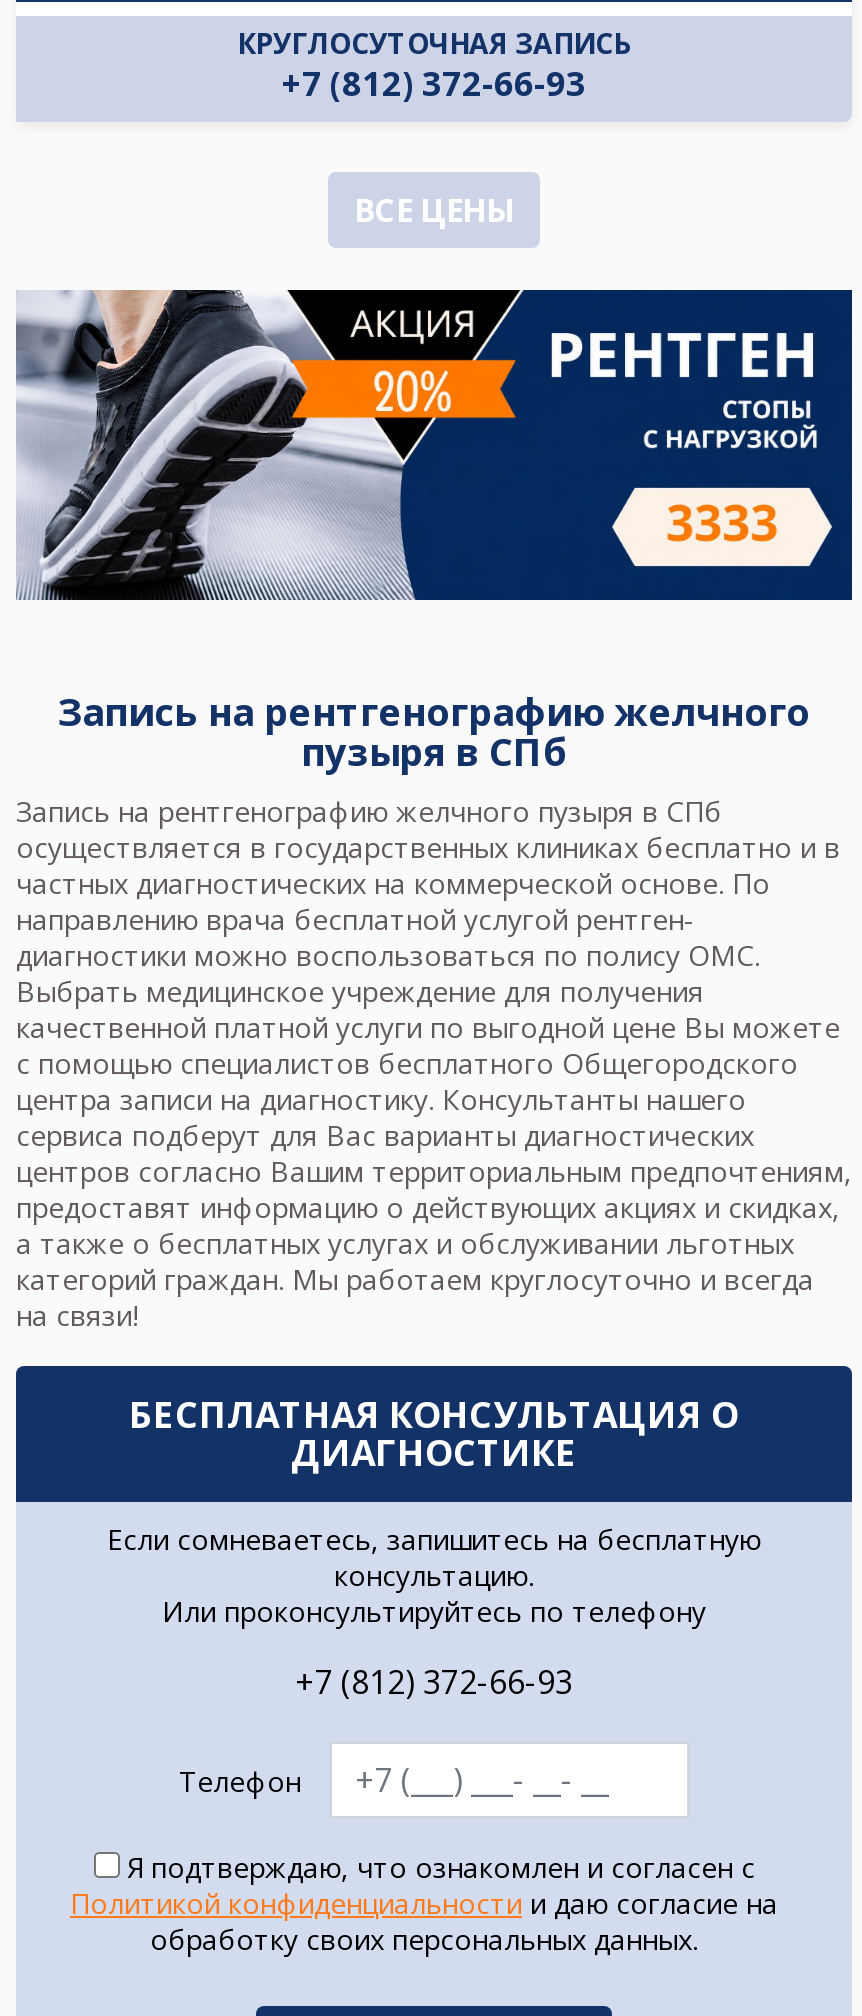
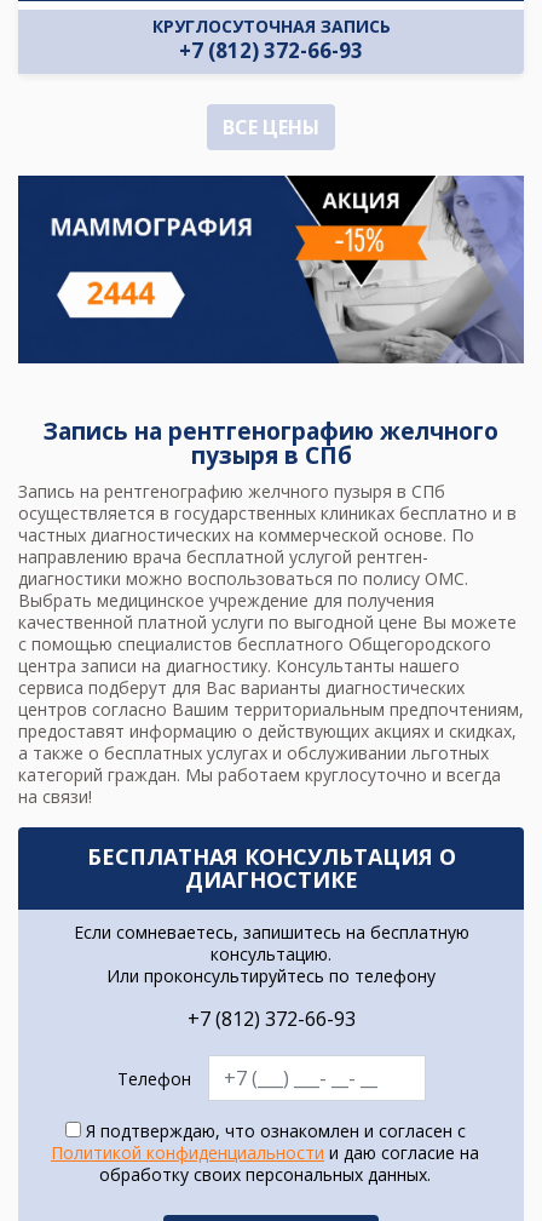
[16,288,854,602] [image] -> [17,174,524,365] [image]

